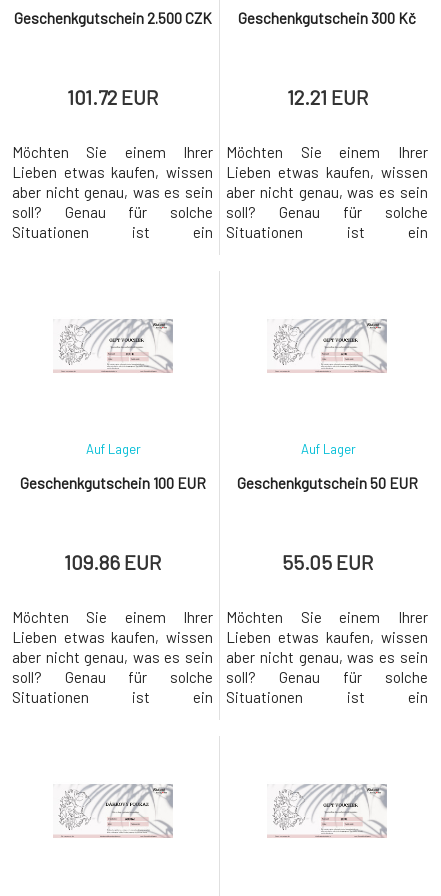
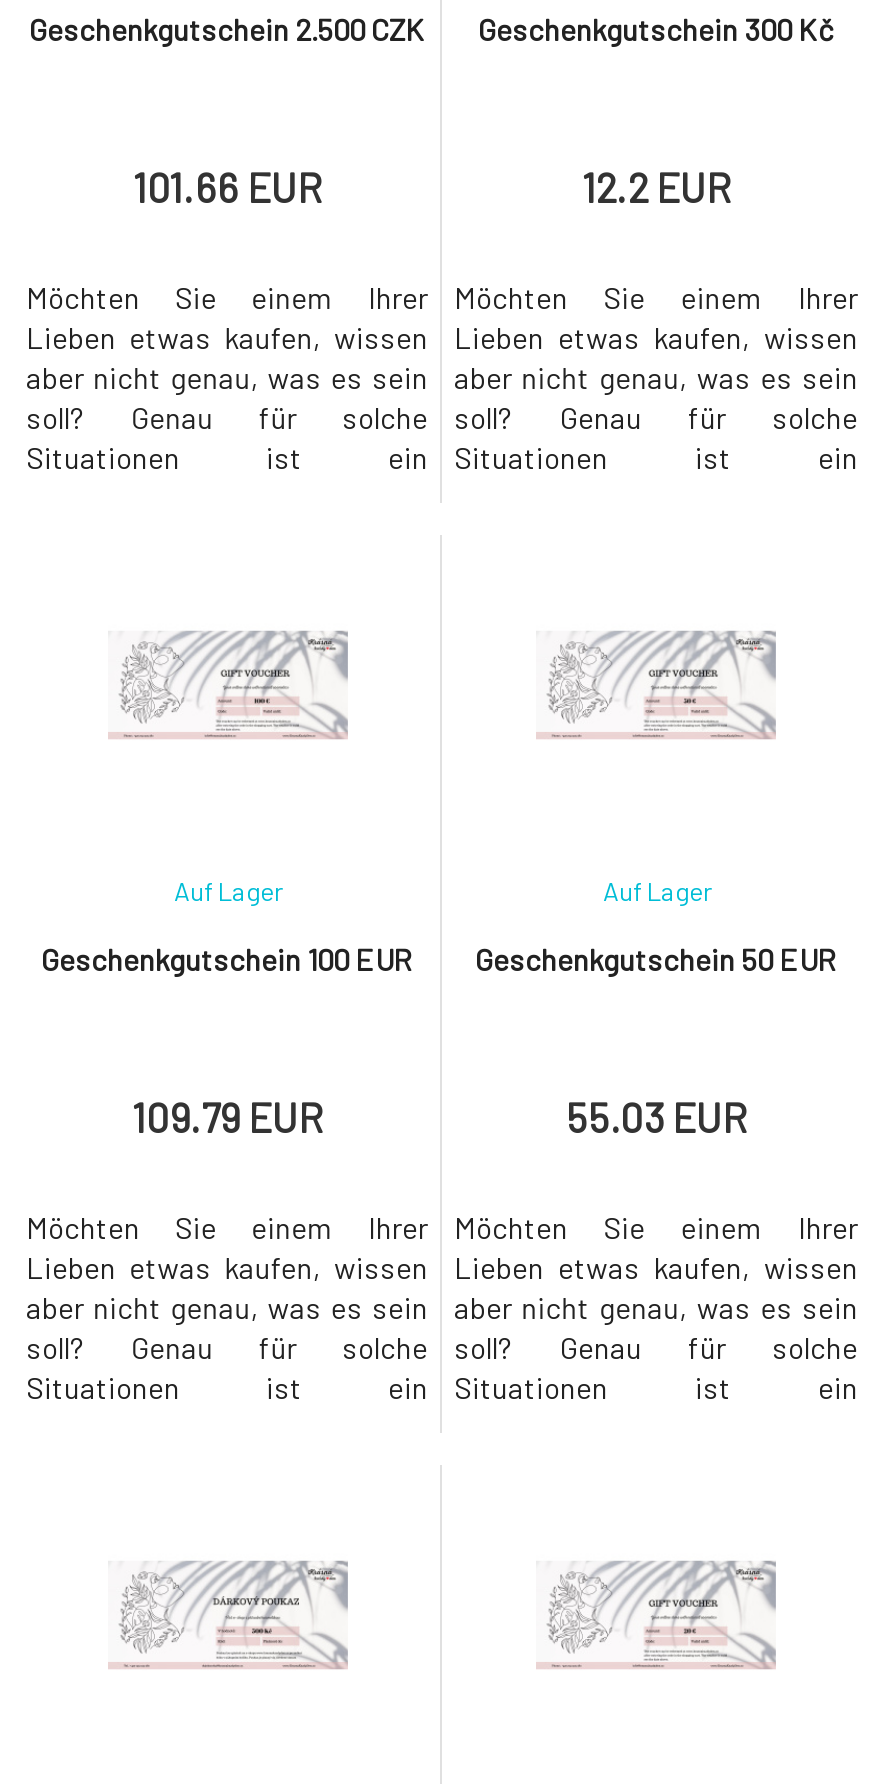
[67,84,158,108] 101.72 EUR -> [133,162,321,210] 101.66 EUR
[286,84,367,108] 12.21 EUR -> [582,162,730,210] 12.2 EUR
[64,549,161,573] 109.86 EUR -> [132,1092,322,1140] 109.79 EUR
[281,549,372,573] 55.05 EUR -> [566,1092,746,1140] 55.03 EUR

